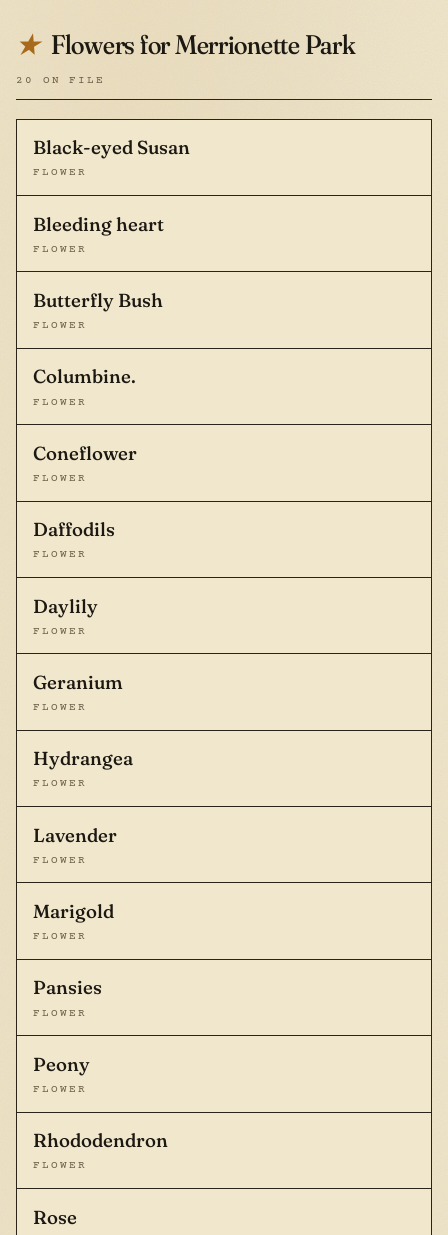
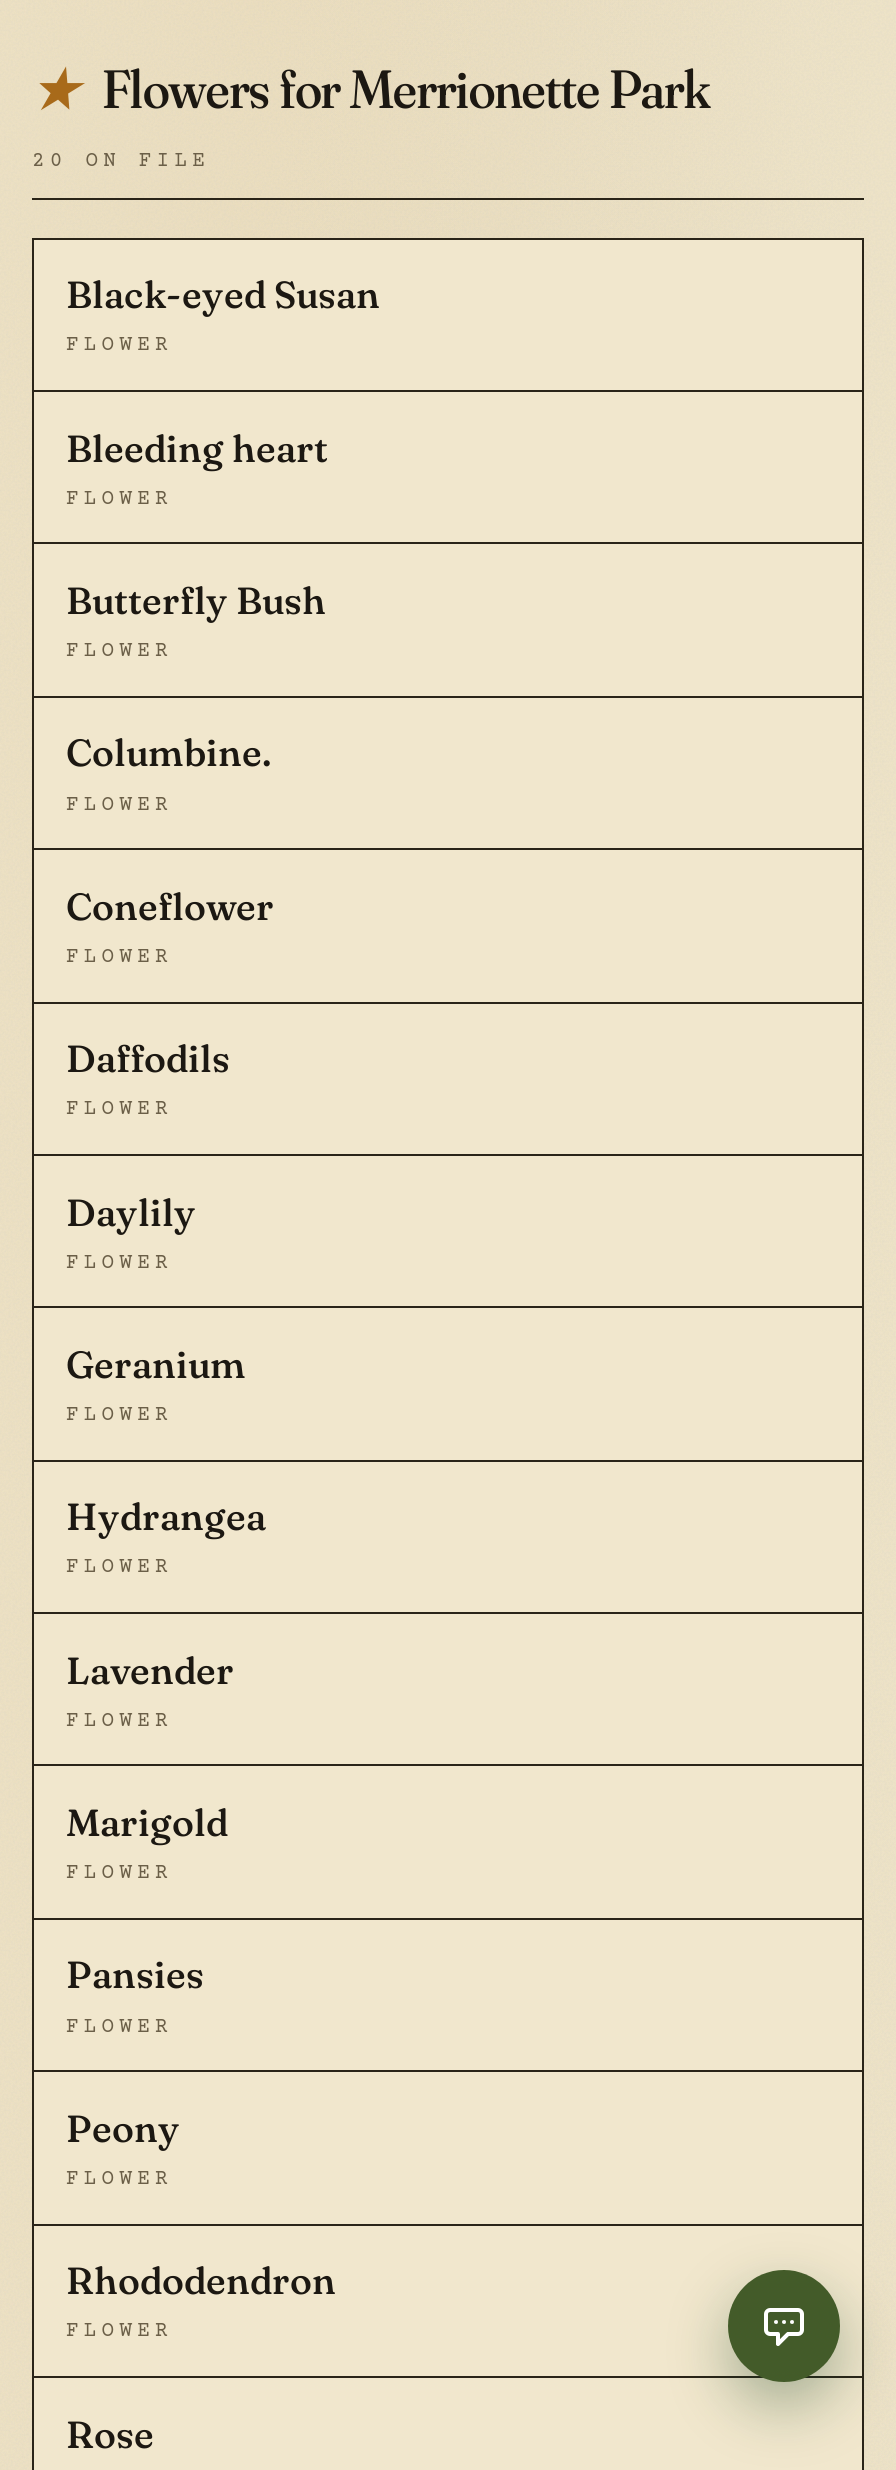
none -> [716,2266,852,2418] [image]

